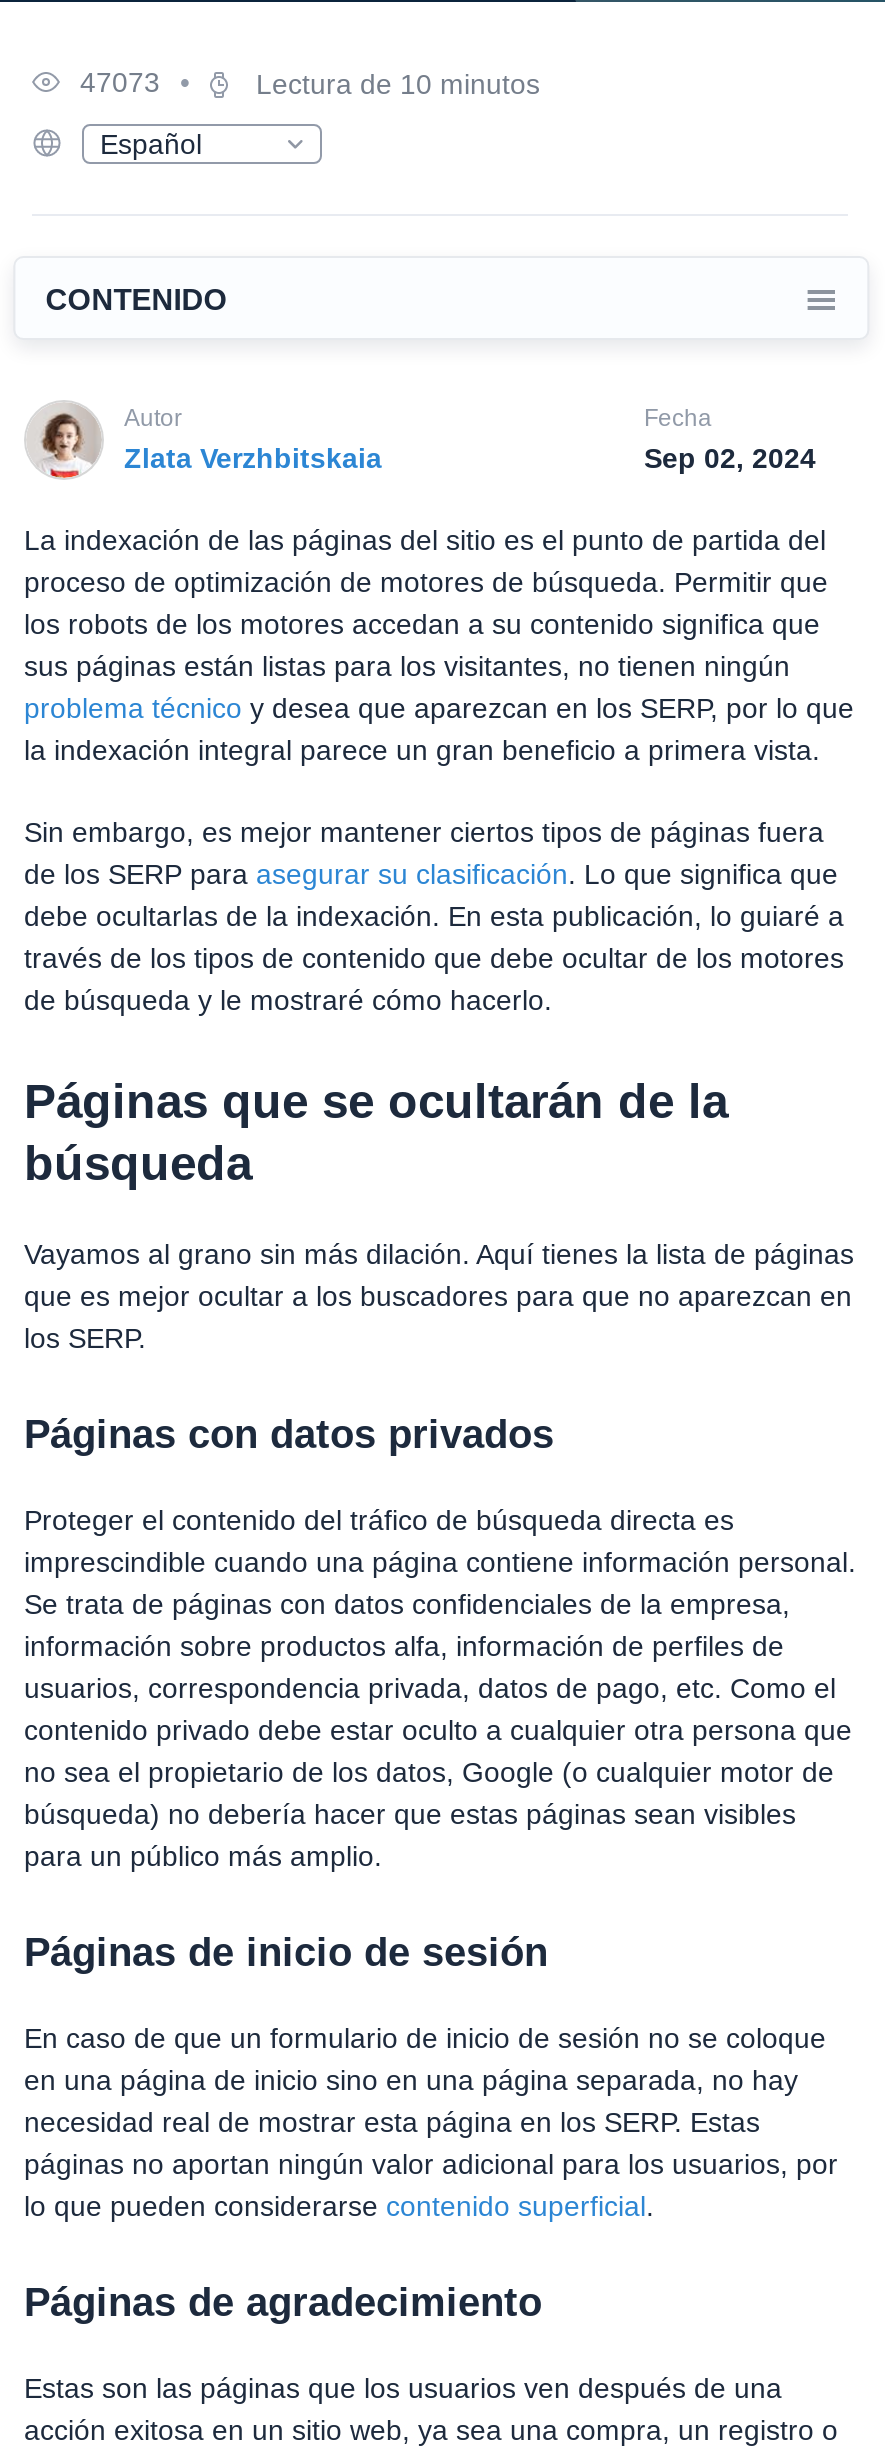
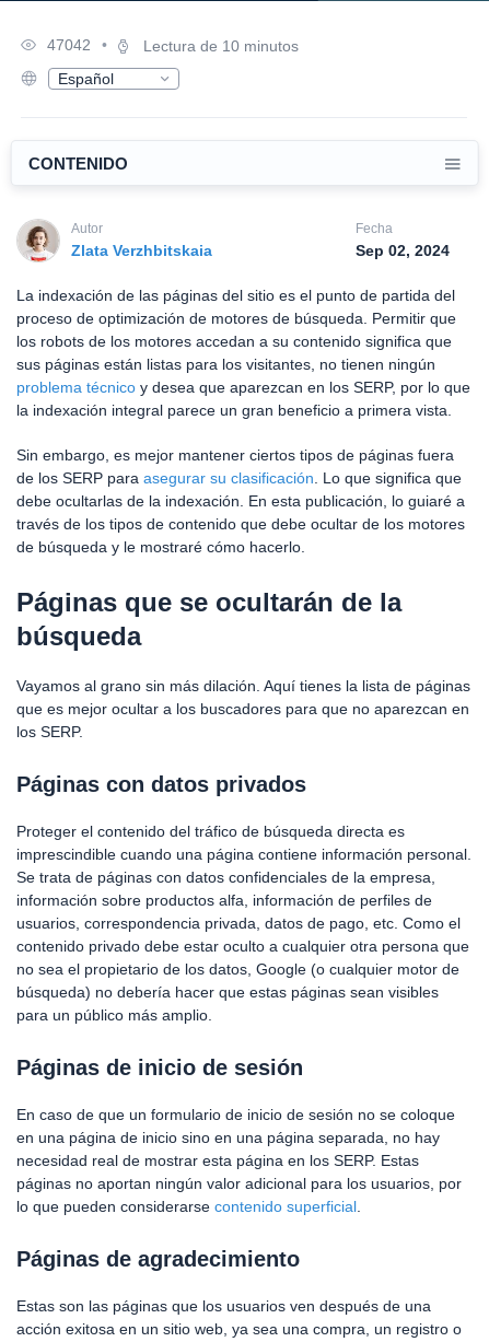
[80,66,160,98] 47073 -> [47,36,91,54] 47042

